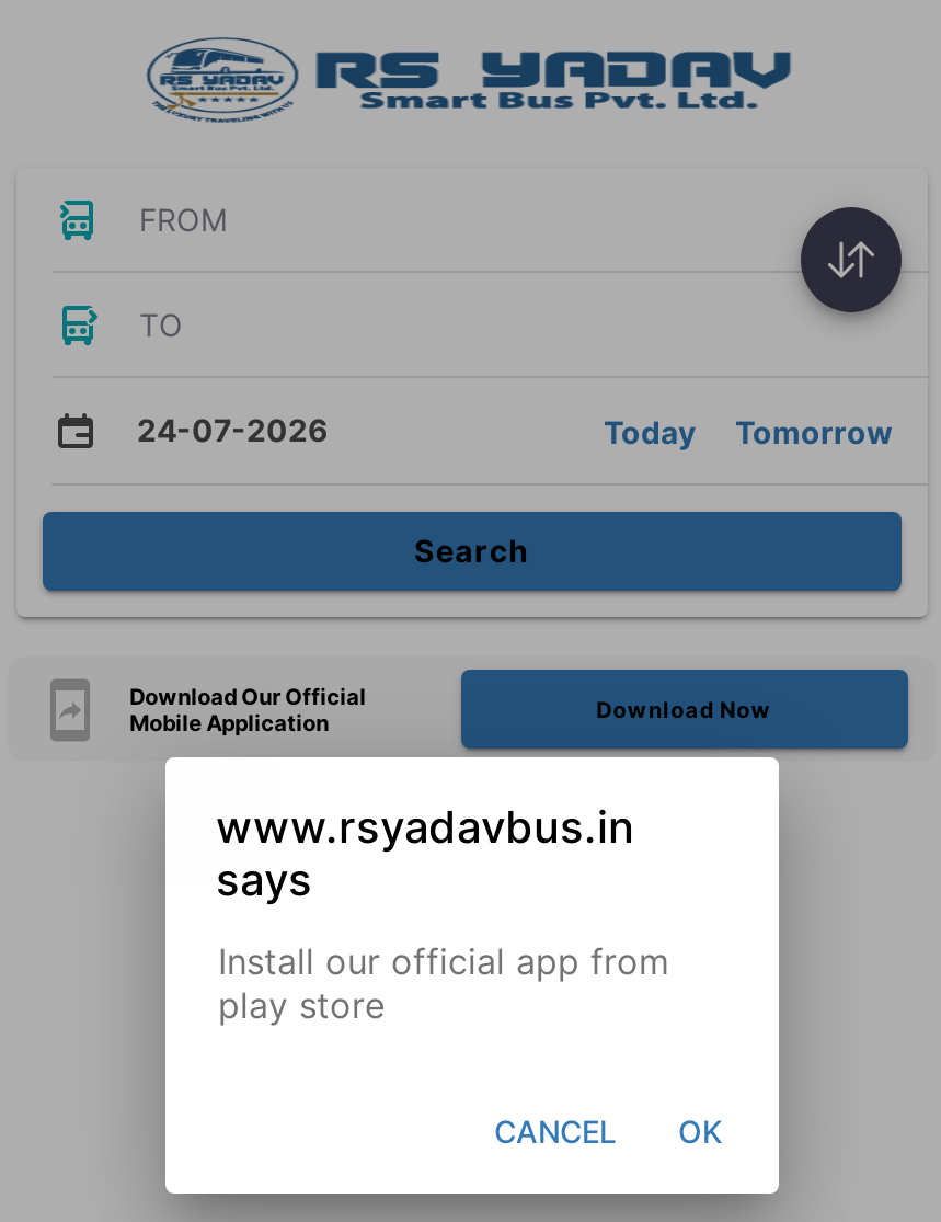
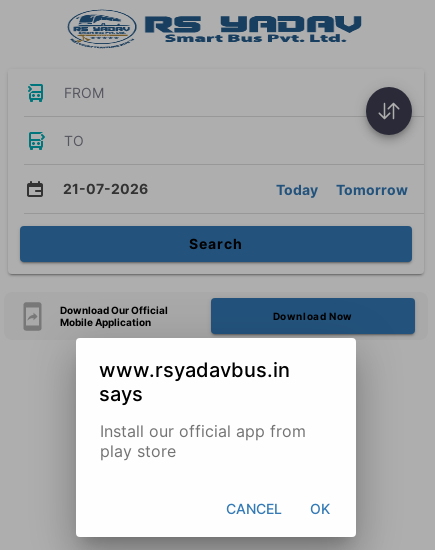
[137,411,328,448] 24-07-2026 -> [63,180,148,197] 21-07-2026

